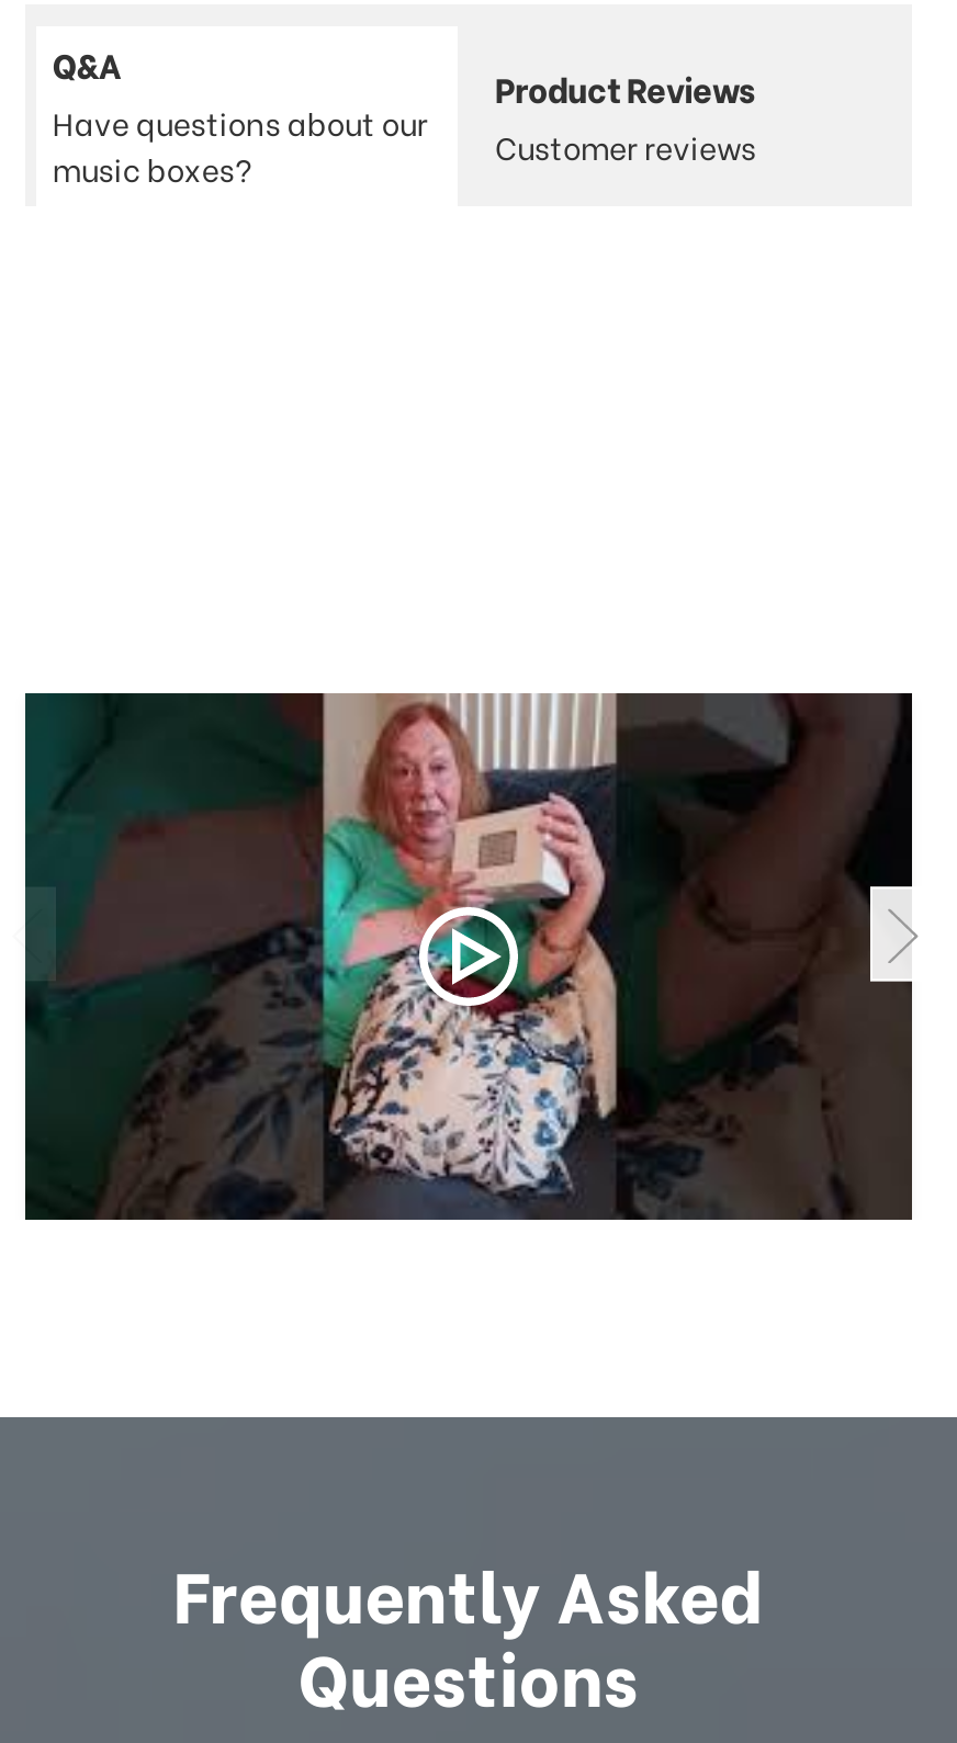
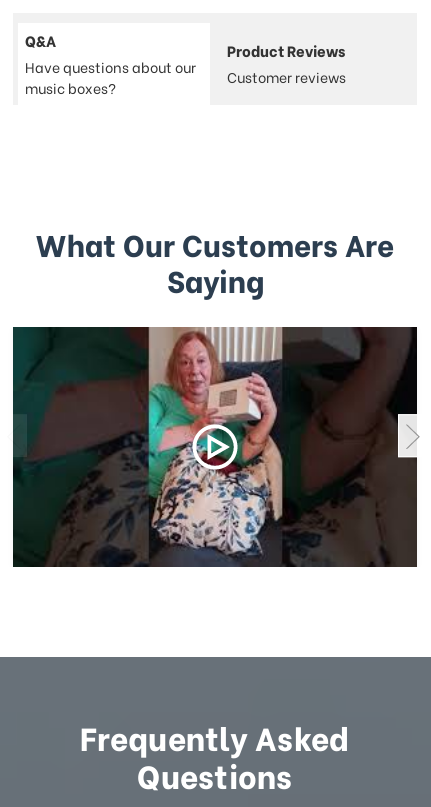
none -> [36,220,394,300] What Our Customers Are | Saying

